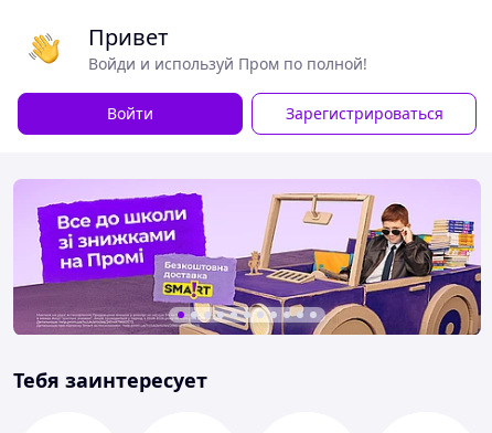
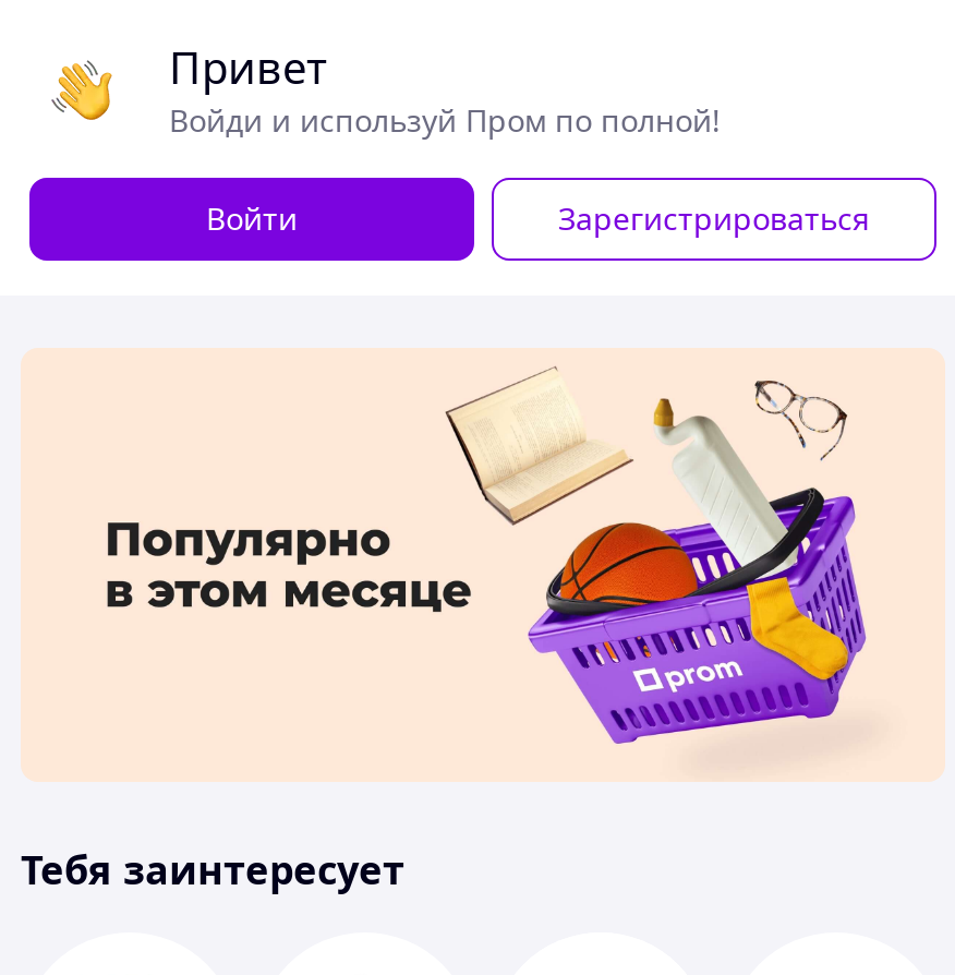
[12,179,482,336] [image] -> [23,350,943,782] [image]

